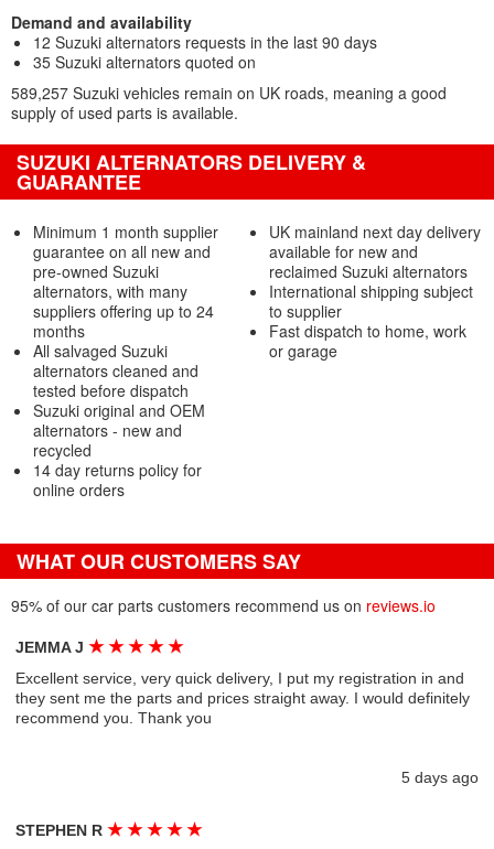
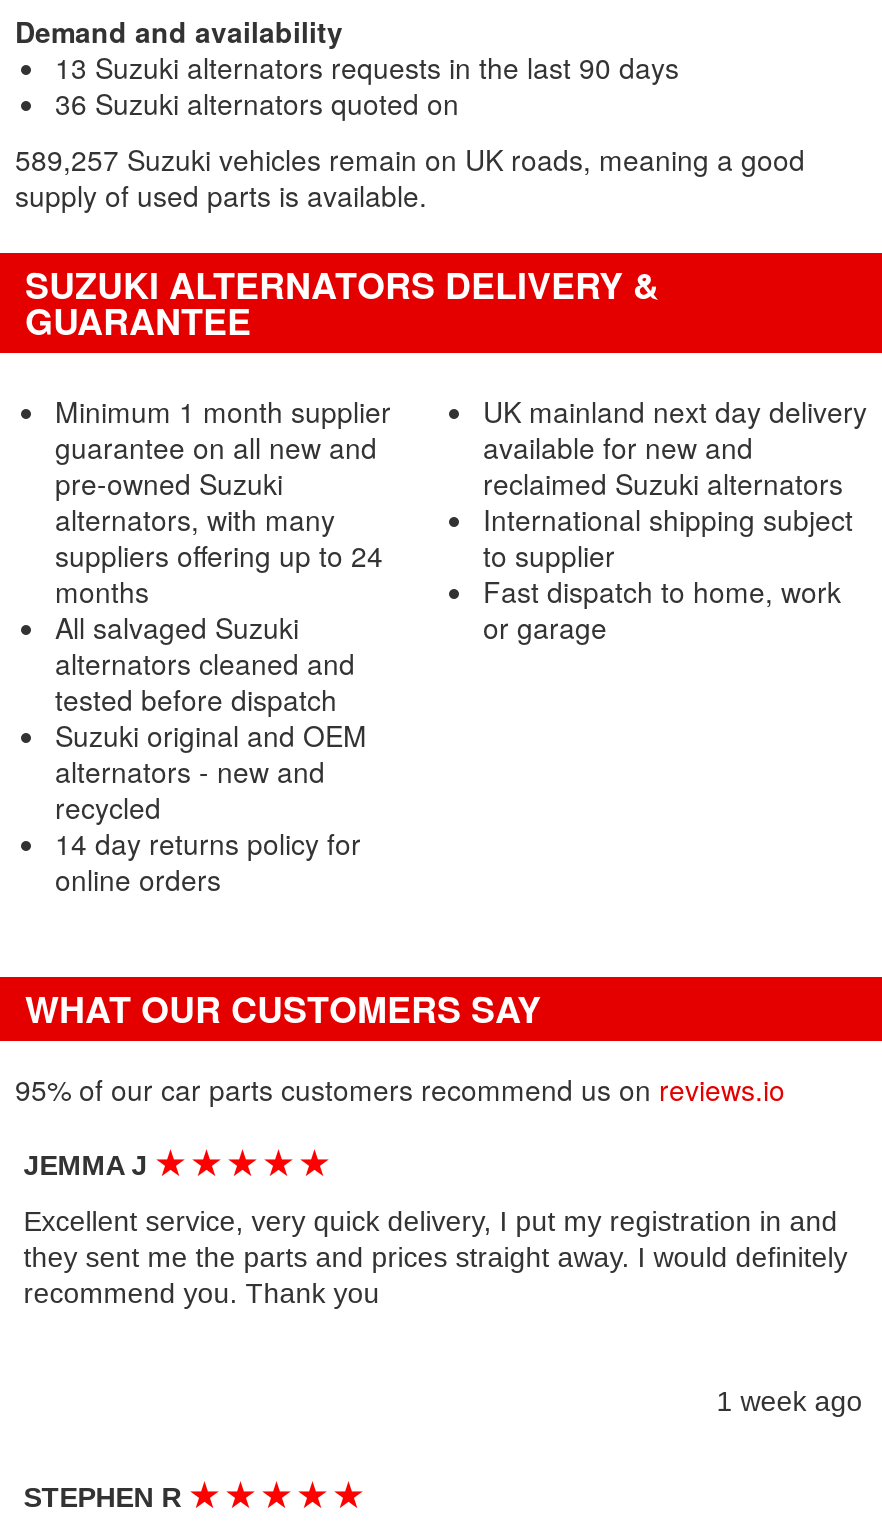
[33,31,377,53] 12 Suzuki alternators requests in the last 90 days -> [55,47,679,87] 13 Suzuki alternators requests in the last 90 days
[33,51,256,73] 35 Suzuki alternators quoted on -> [55,83,459,123] 36 Suzuki alternators quoted on
[401,769,478,786] 5 days ago -> [716,1385,862,1417] 1 week ago

